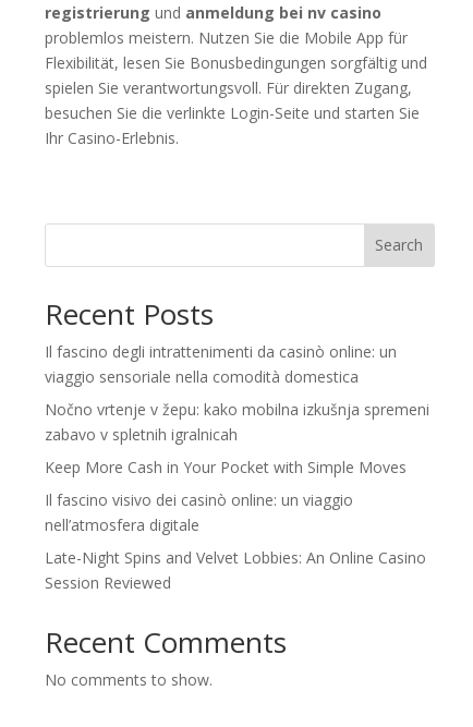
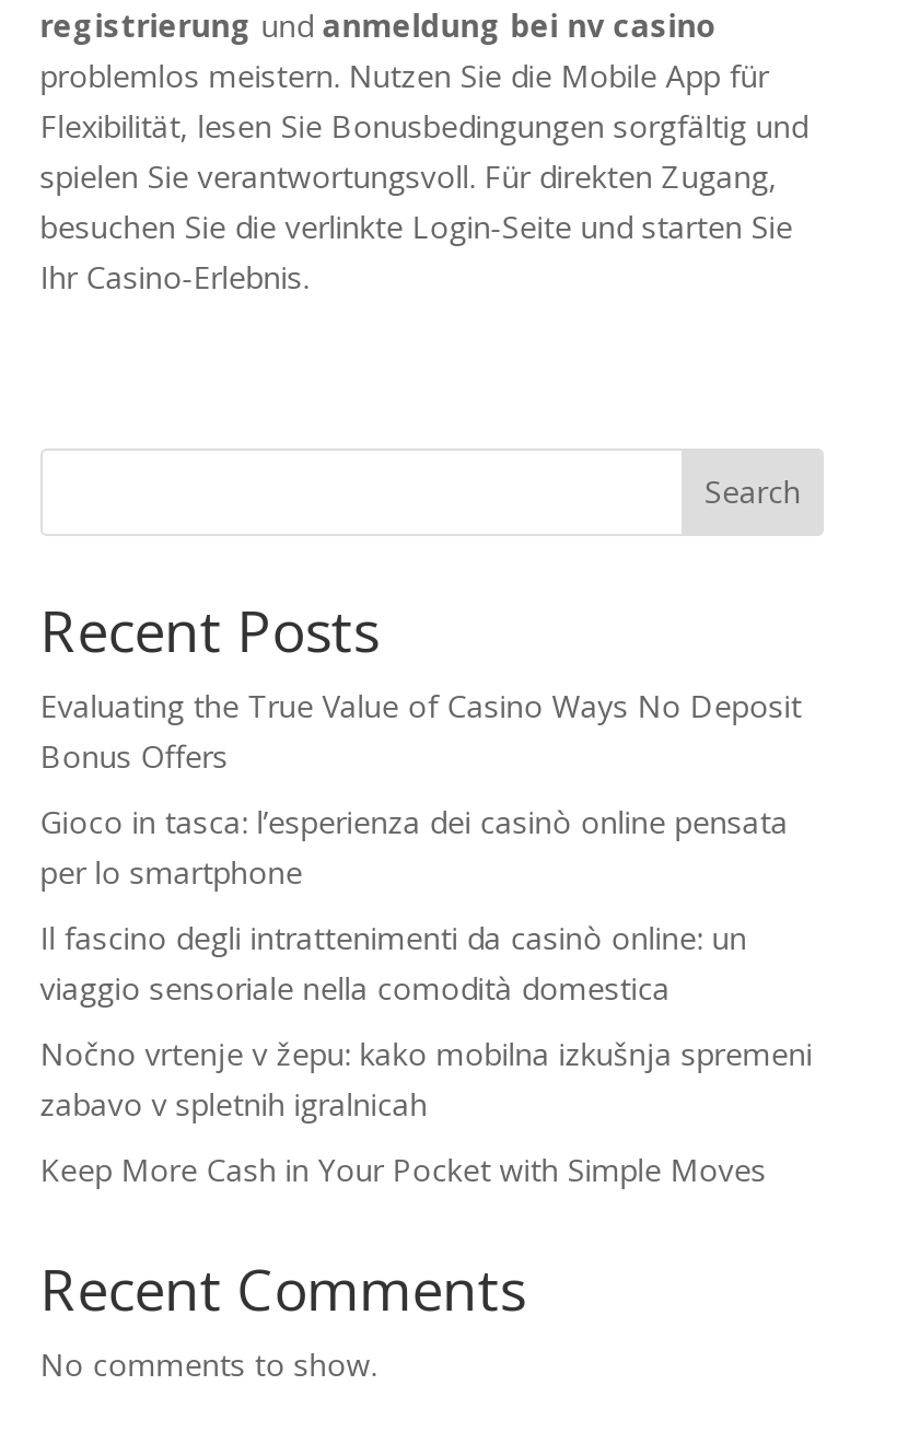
none -> [40,684,801,892] Evaluating the True Value of Casino Ways No Deposit | Bonus Offers | Gioco in tasca: l’esperienza dei casinò online pensata | per lo smartphone
moved [44,341,429,477] -> [40,916,812,1189]: Il fascino degli intrattenimenti da casinò online: un | viaggio sensoriale nella comodità domestica | Nočno vrtenje v žepu: kako mobilna izkušnja spremeni | zabavo v spletnih igralnicah | Keep More Cash in Your Pocket with Simple Moves
[44,489,426,592] Il fascino visivo dei casinò online: un viaggio | nell’atmosfera digitale | Late-Night Spins and Velvet Lobbies: An Online Casino | Session Reviewed -> none

